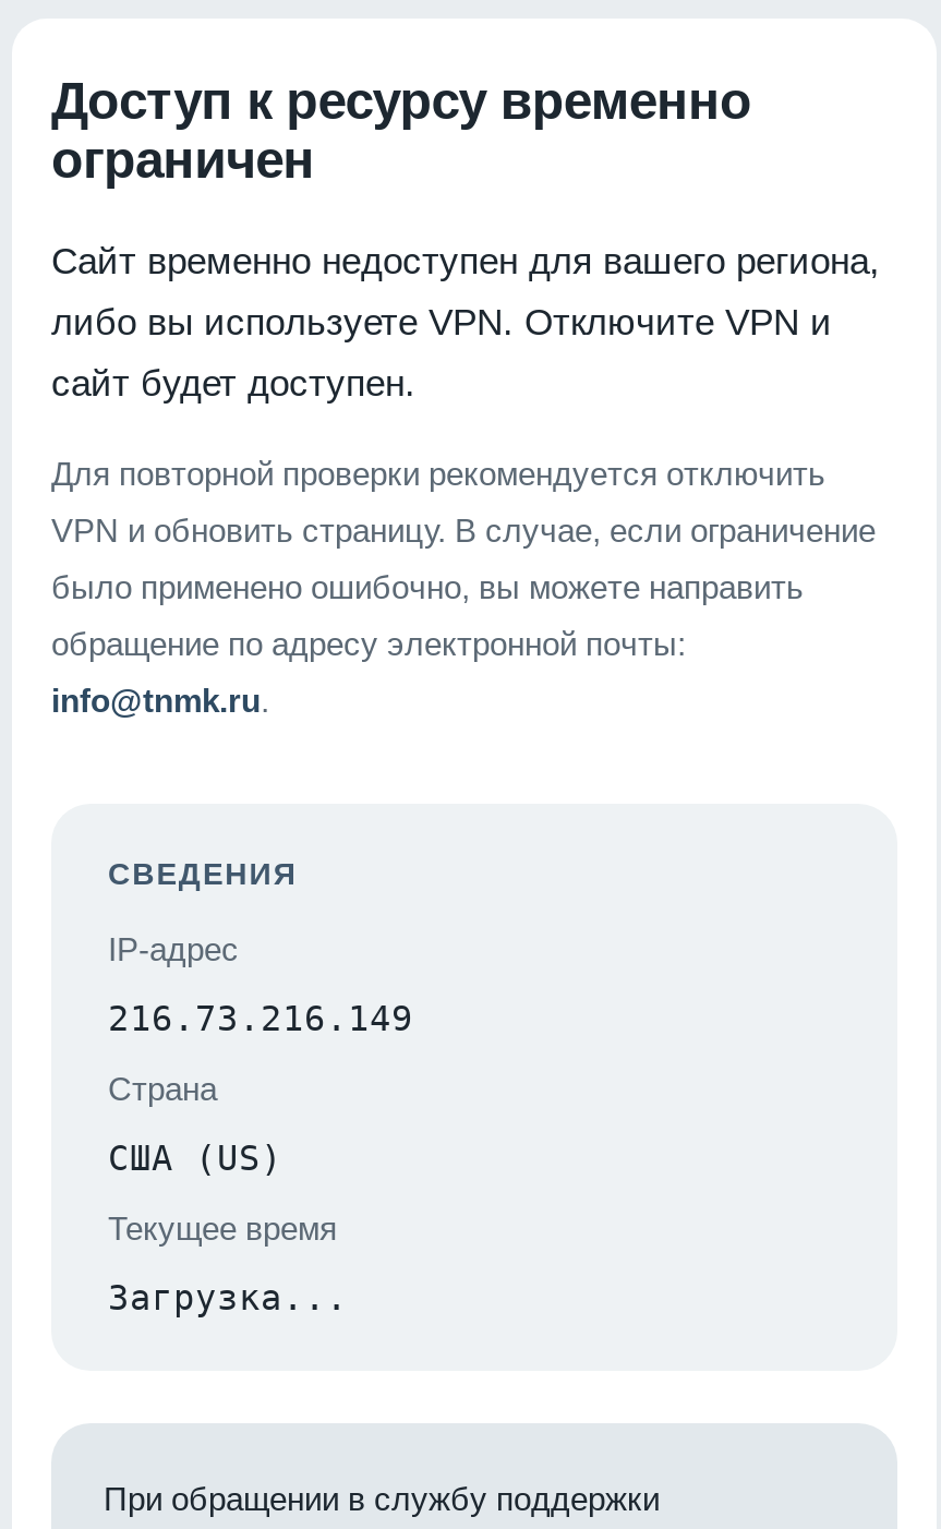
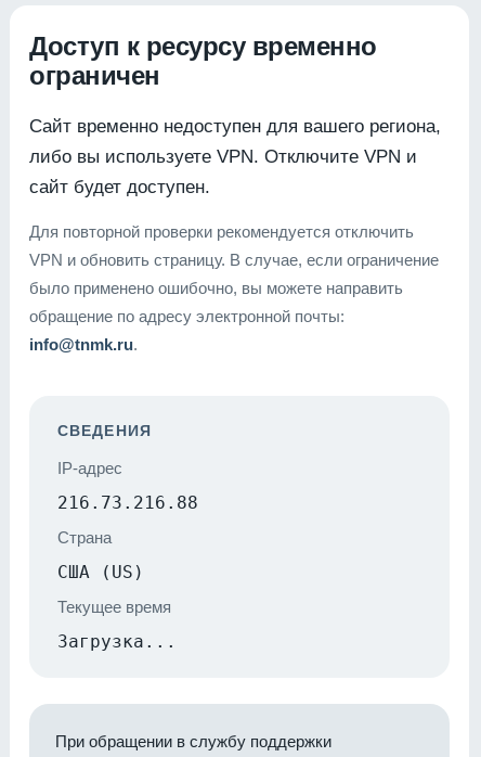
[108,997,413,1038] 216.73.216.149 -> [57,492,198,512] 216.73.216.88

